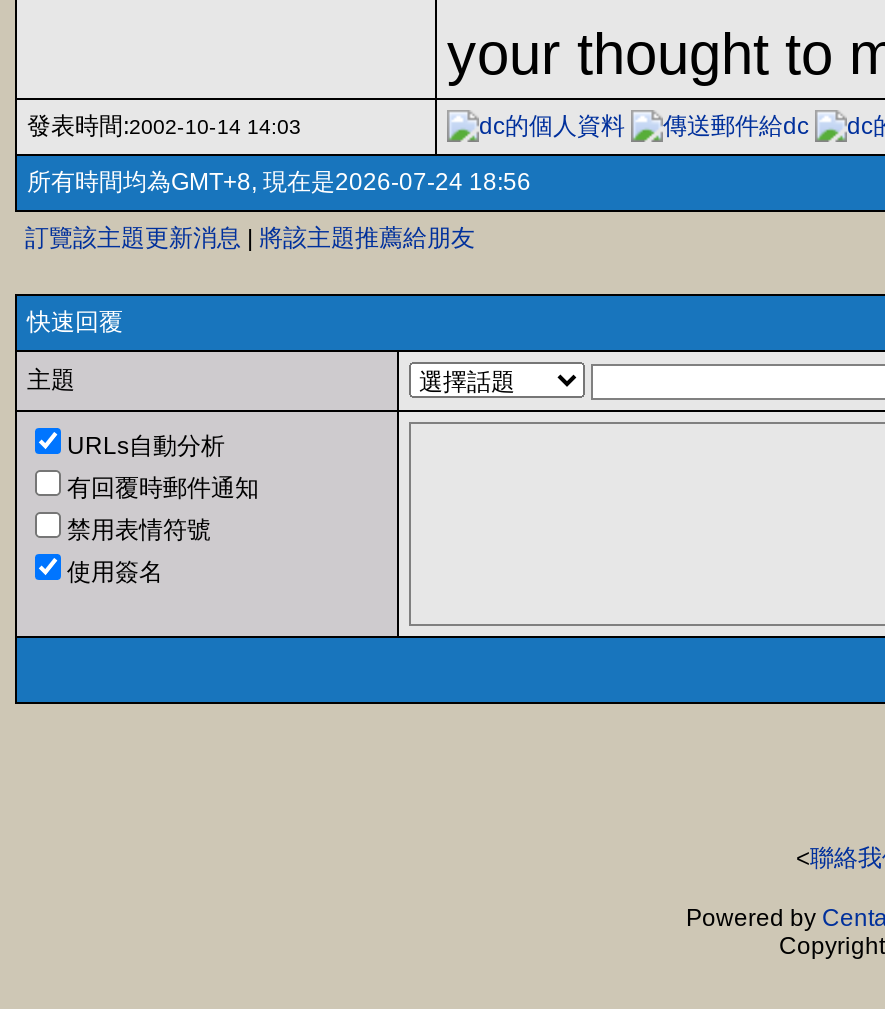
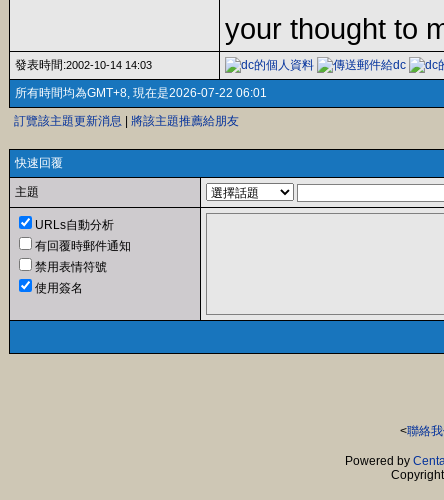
[27,168,555,196] 所有時間均為GMT+8, 現在是2026-07-24 18:56 -> [15,86,279,100] 所有時間均為GMT+8, 現在是2026-07-22 06:01

